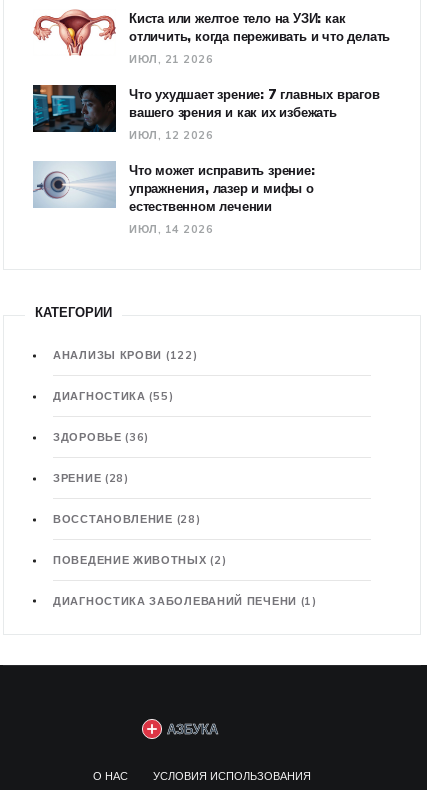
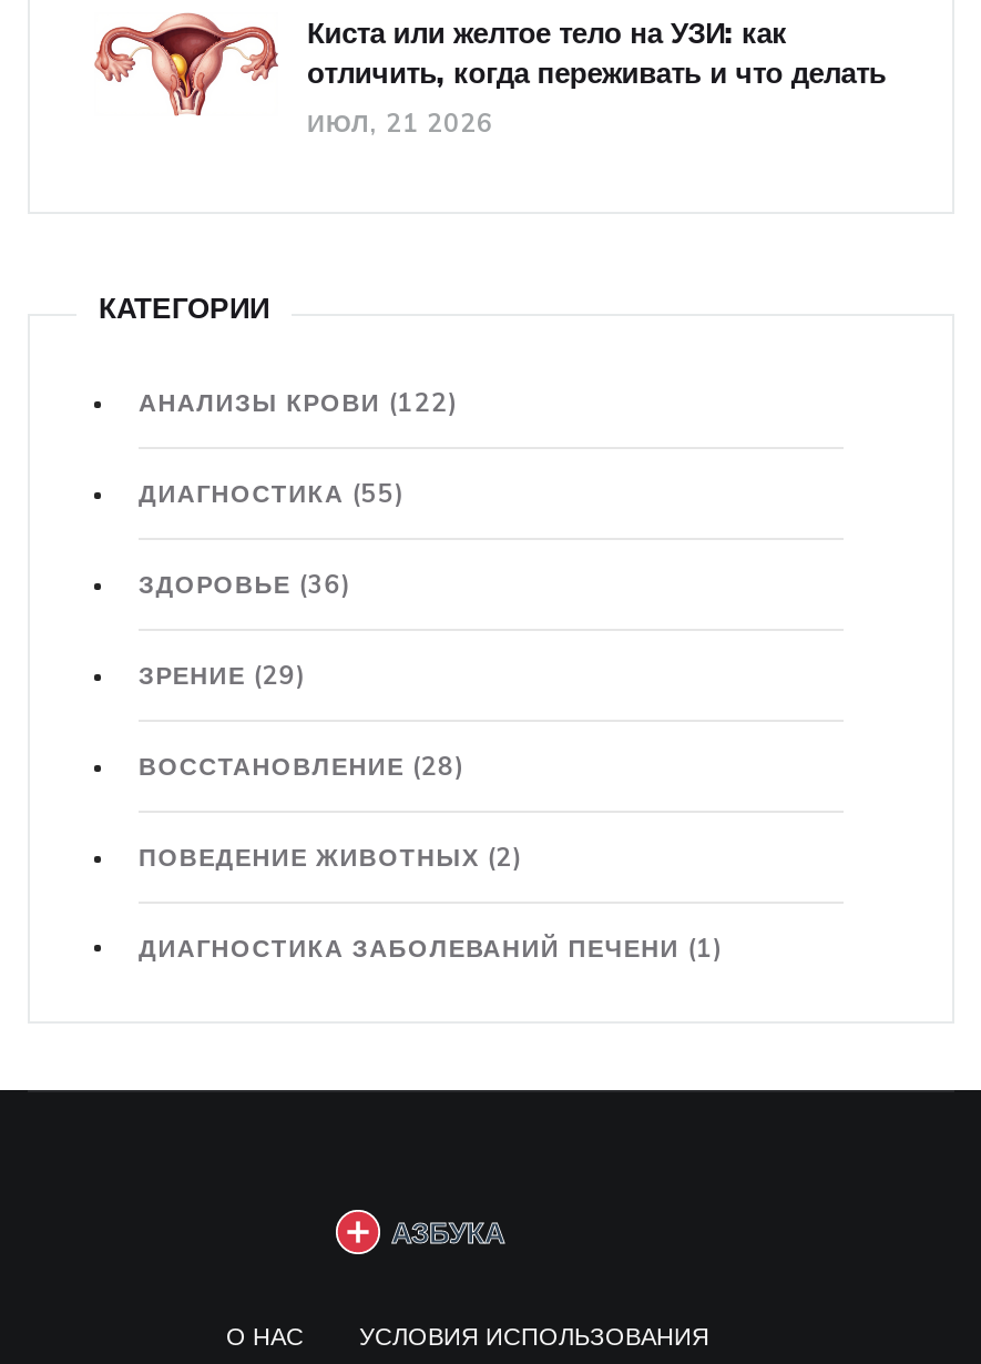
[32,84,380,236] [image] | Что ухудшает зрение: 7 главных врагов | вашего зрения и как их избежать | ИЮЛ, 12 2026 | Что может исправить зрение: | упражнения, лазер и мифы о | естественном лечении | ИЮЛ, 14 2026 -> none
[32,161,115,208] [image] -> none
[53,471,129,485] ЗРЕНИЕ (28) -> [139,660,306,691] ЗРЕНИЕ (29)

